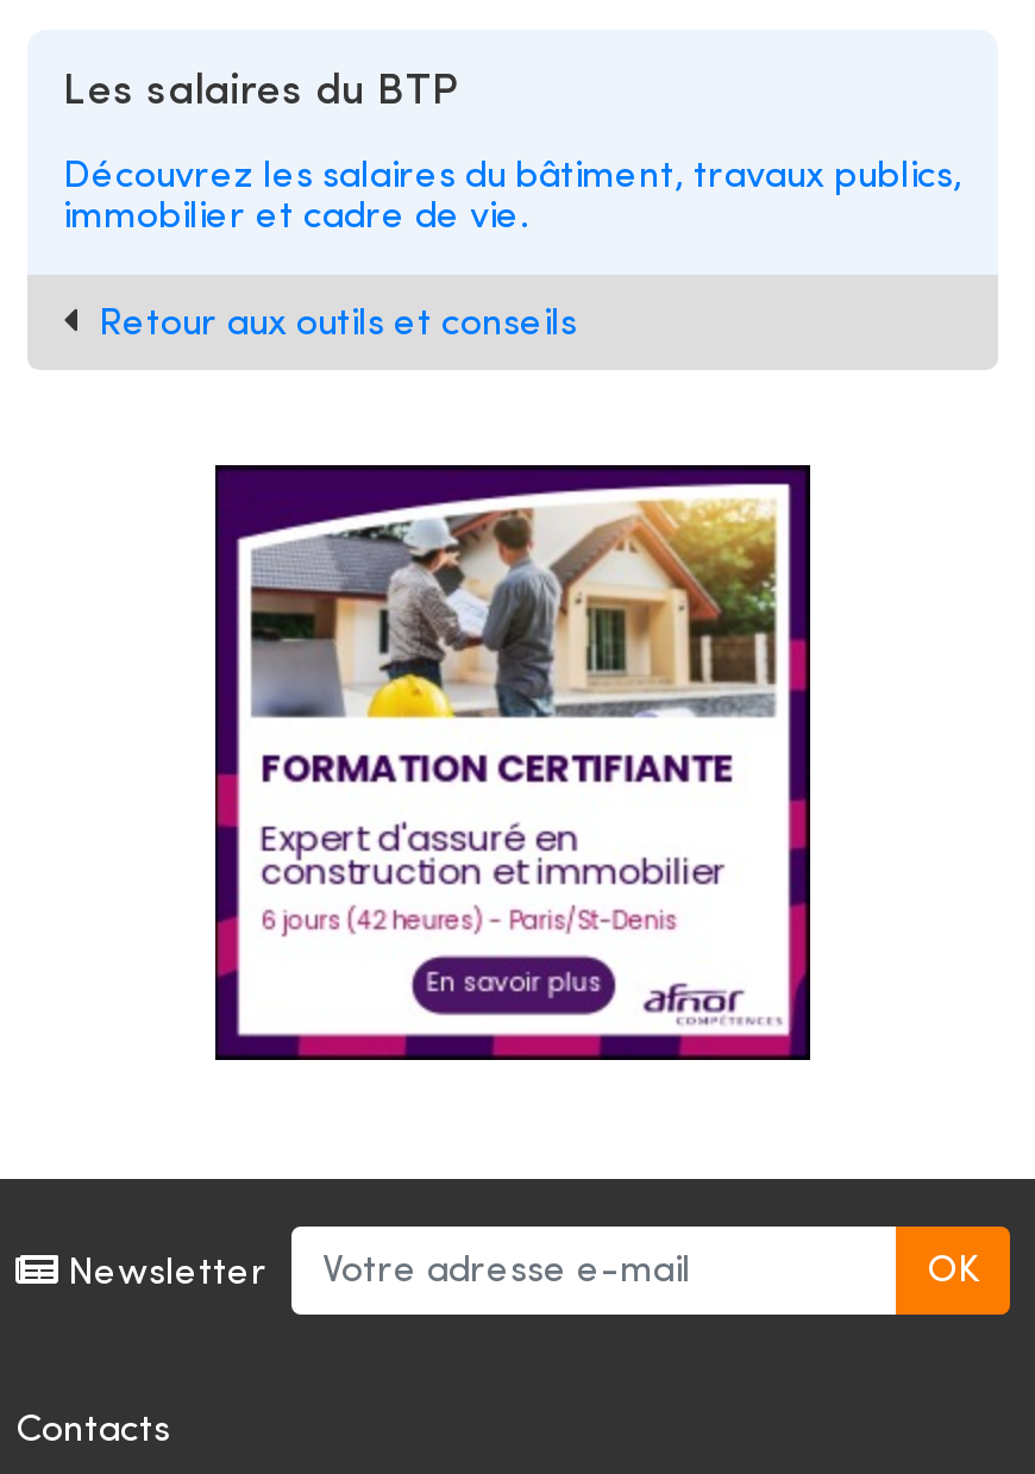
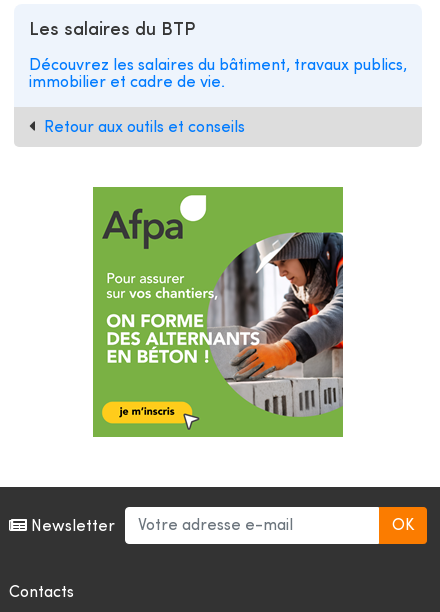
[213,463,813,1062] [image] -> [92,186,344,438] [image]

